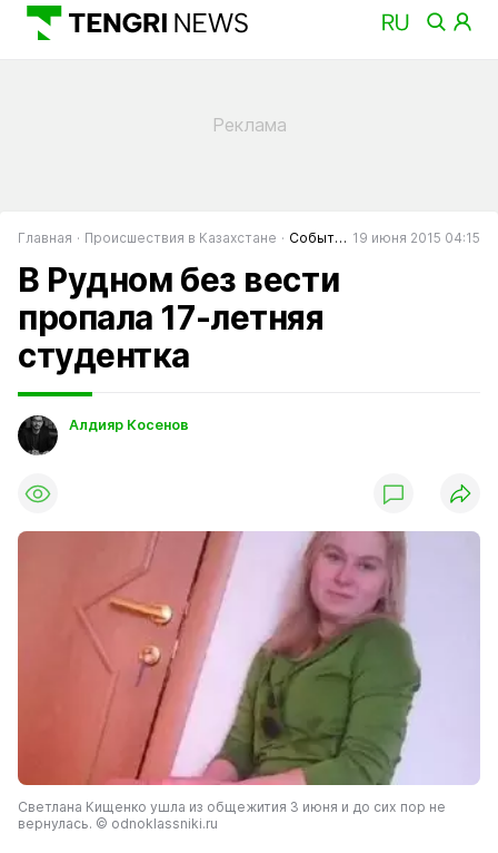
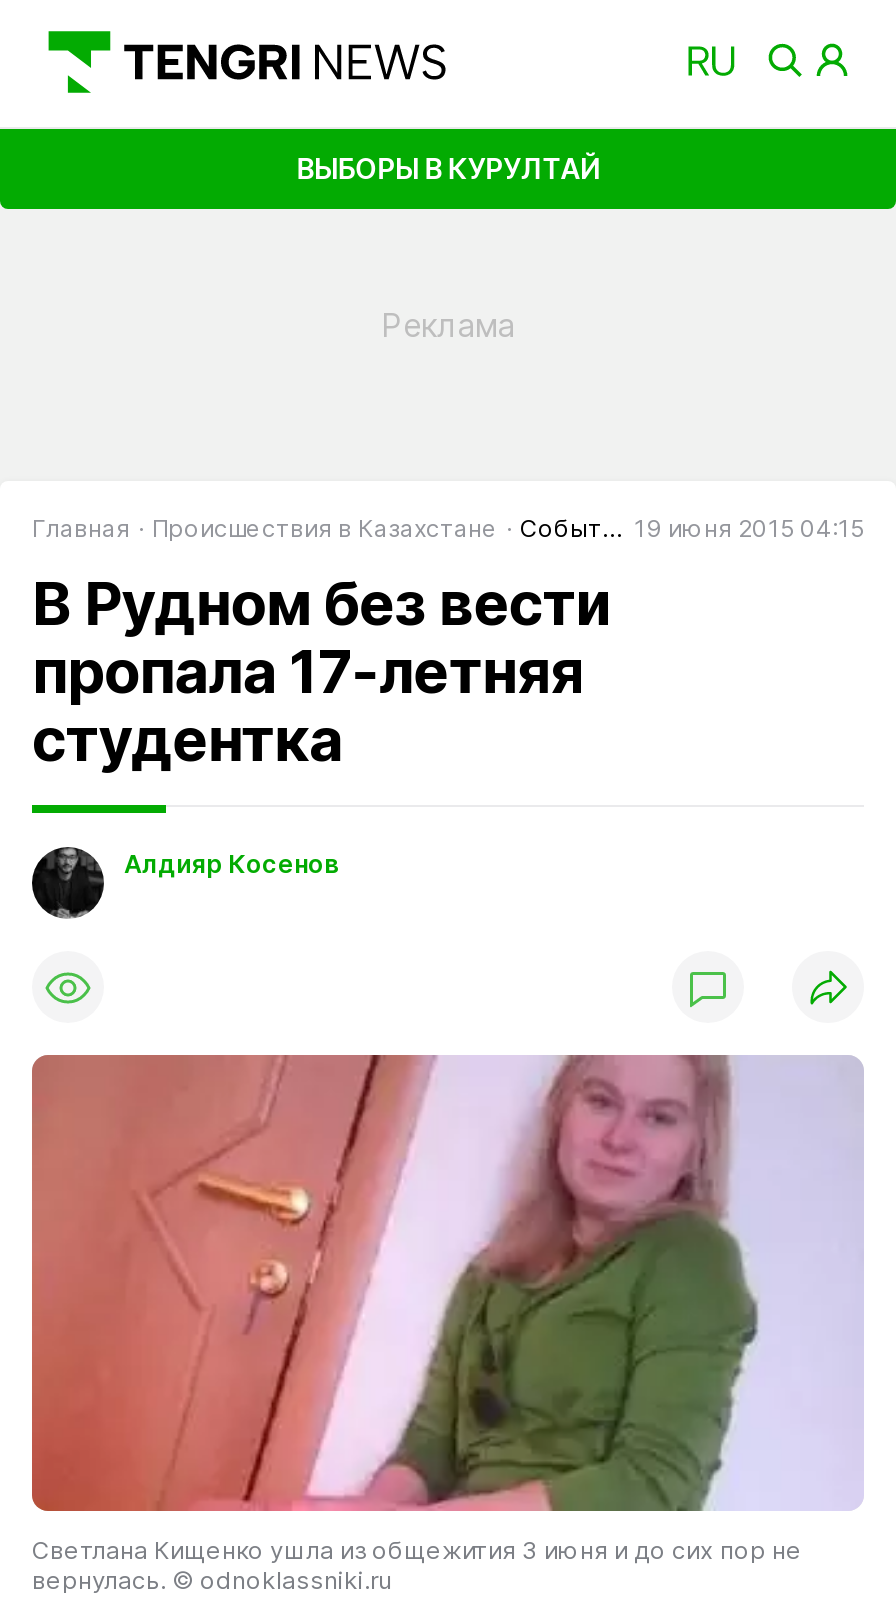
none -> [296,150,600,184] ВЫБОРЫ В КУРУЛТАЙ

